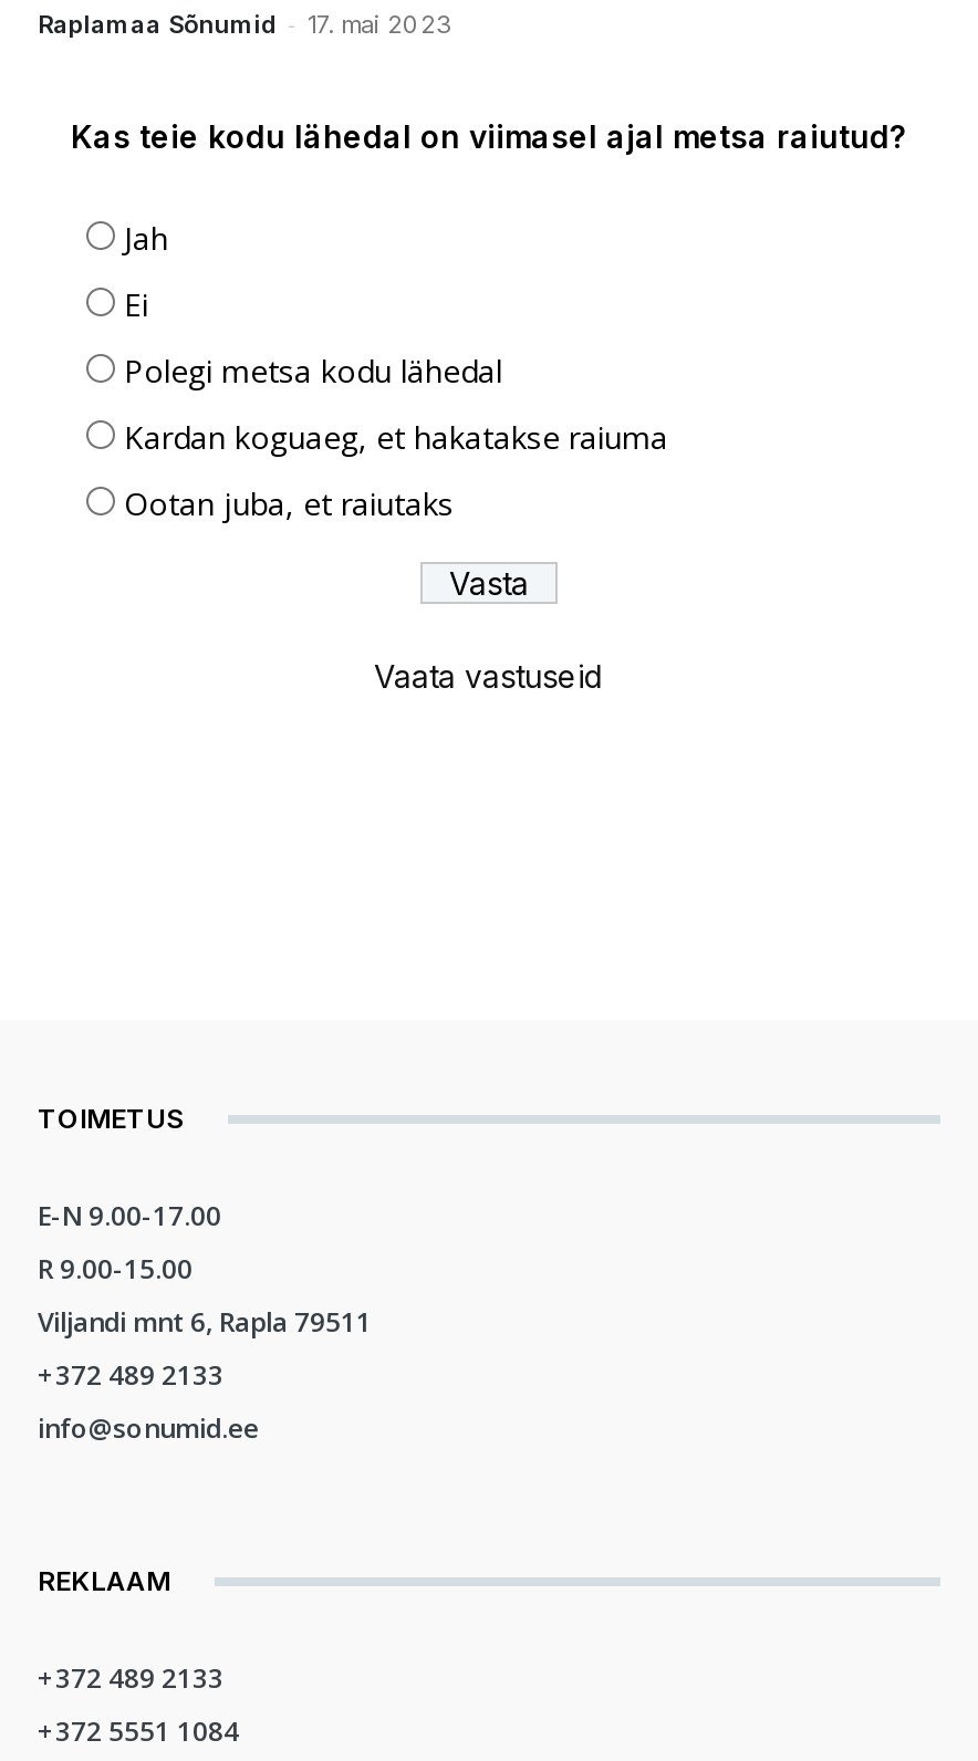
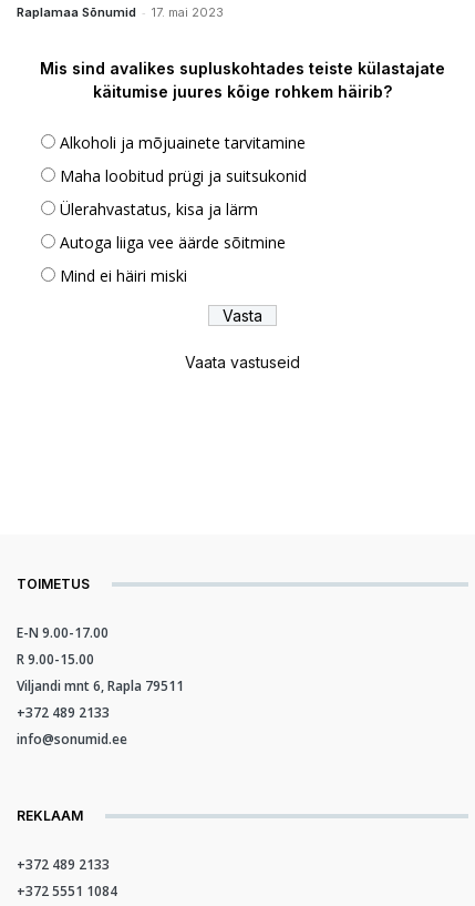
[71,118,907,156] Kas teie kodu lähedal on viimasel ajal metsa raiutud? -> [40,59,445,101] Mis sind avalikes supluskohtades teiste külastajate | käitumise juures kõige rohkem häirib?
[124,218,168,260] Jah -> [60,133,306,154] Alkoholi ja mõjuainete tarvitamine
[124,284,148,326] Ei -> [60,166,307,187] Maha loobitud prügi ja suitsukonid
[124,351,502,393] Polegi metsa kodu lähedal -> [60,199,258,220] Ülerahvastatus, kisa ja lärm
[124,417,668,459] Kardan koguaeg, et hakatakse raiuma -> [60,232,286,253] Autoga liiga vee äärde sõitmine
[124,483,454,525] Ootan juba, et raiutaks -> [60,266,187,287] Mind ei häiri miski

